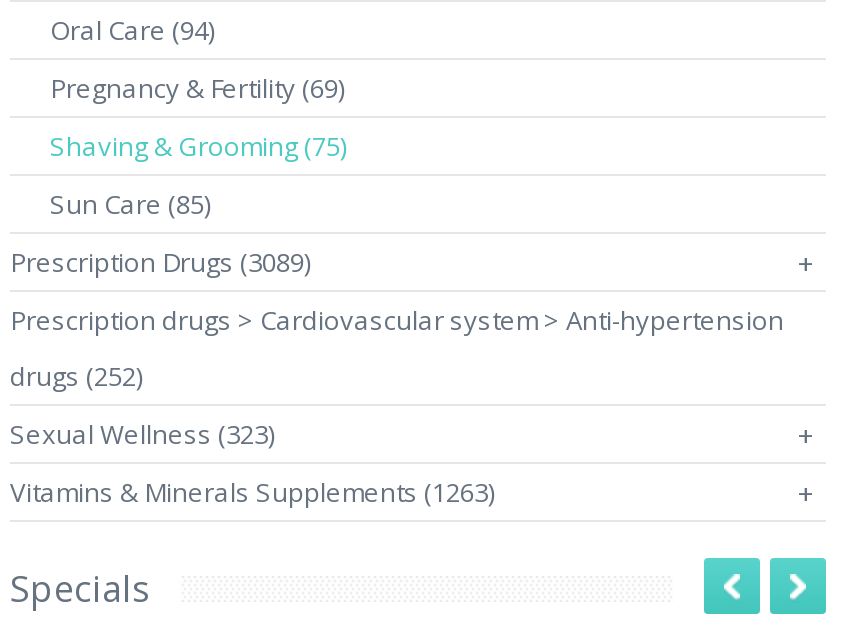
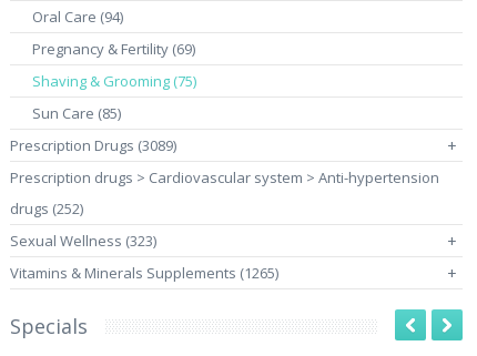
[10,474,494,510] Vitamins & Minerals Supplements (1263) -> [10,263,278,283] Vitamins & Minerals Supplements (1265)

